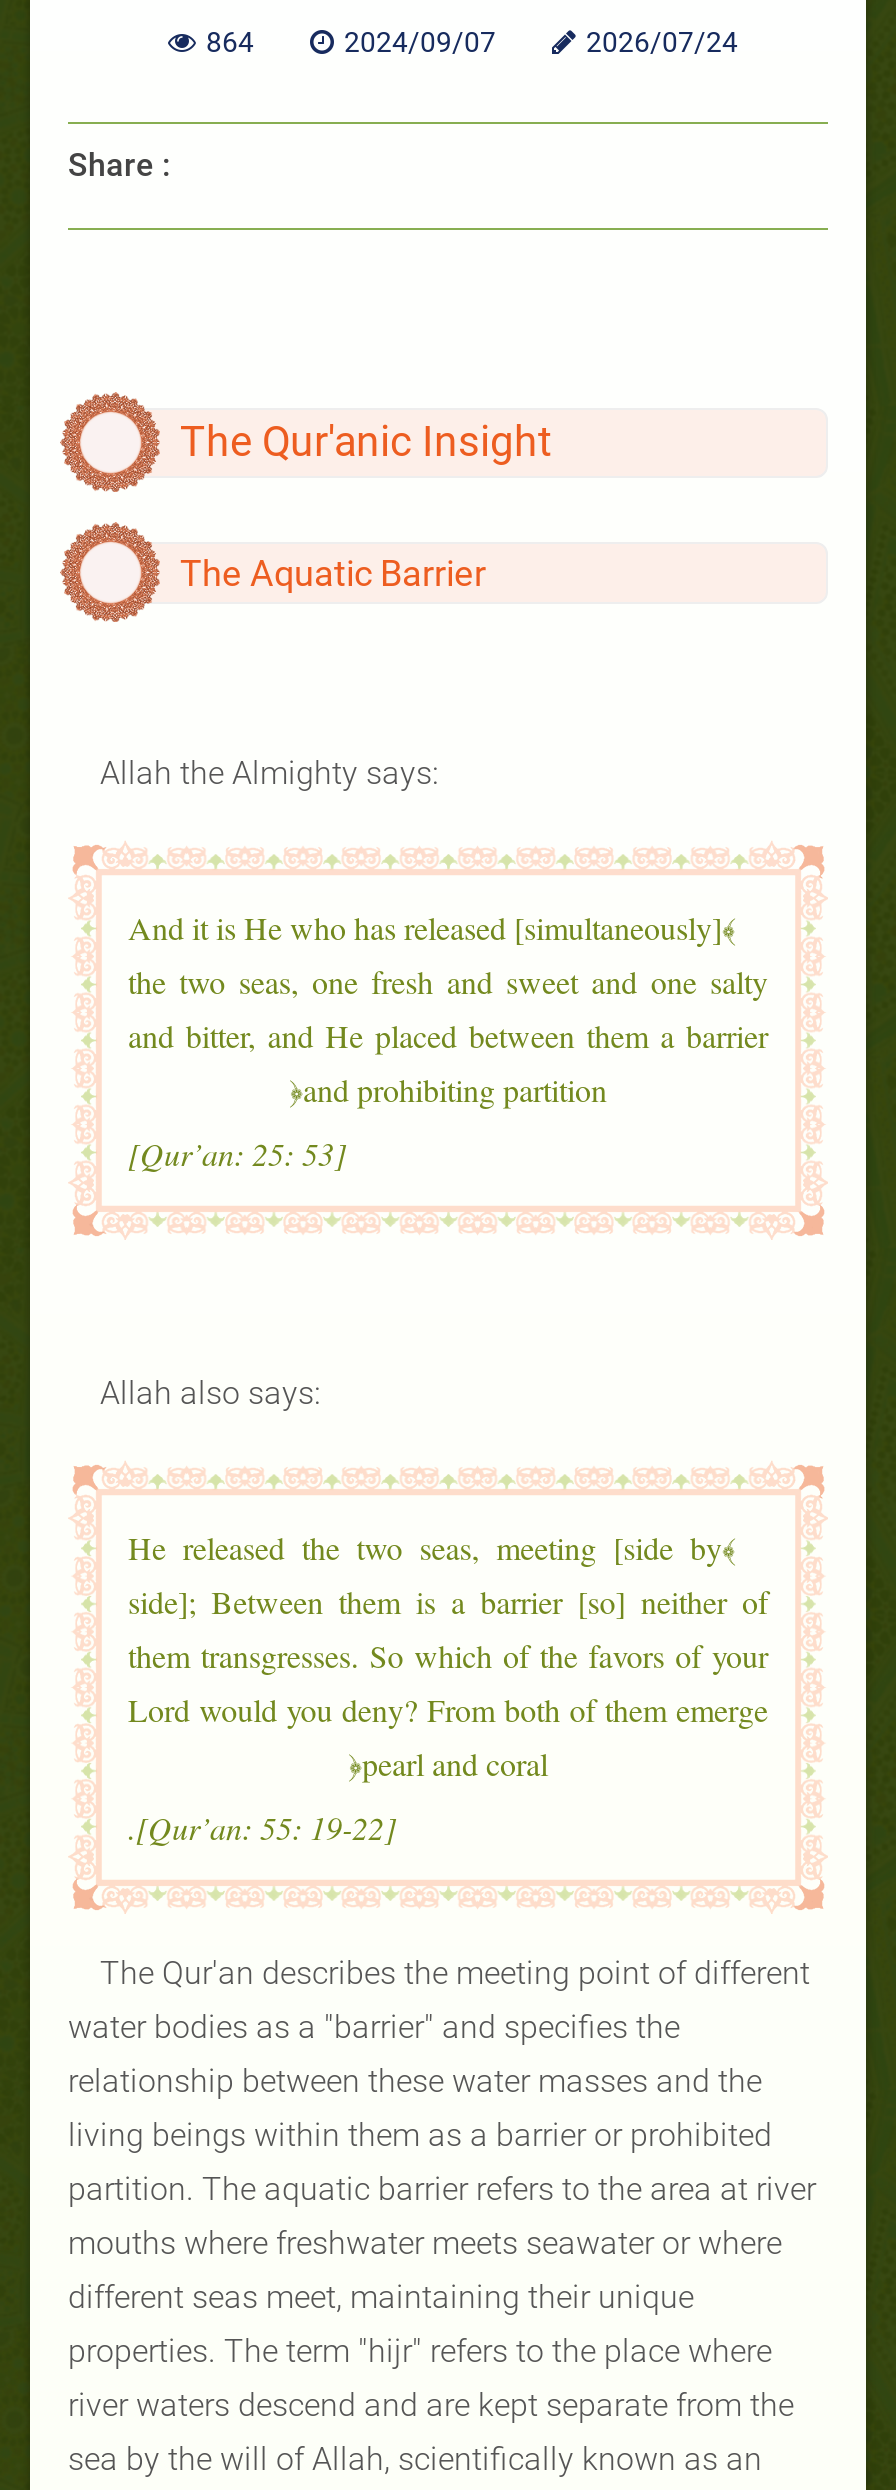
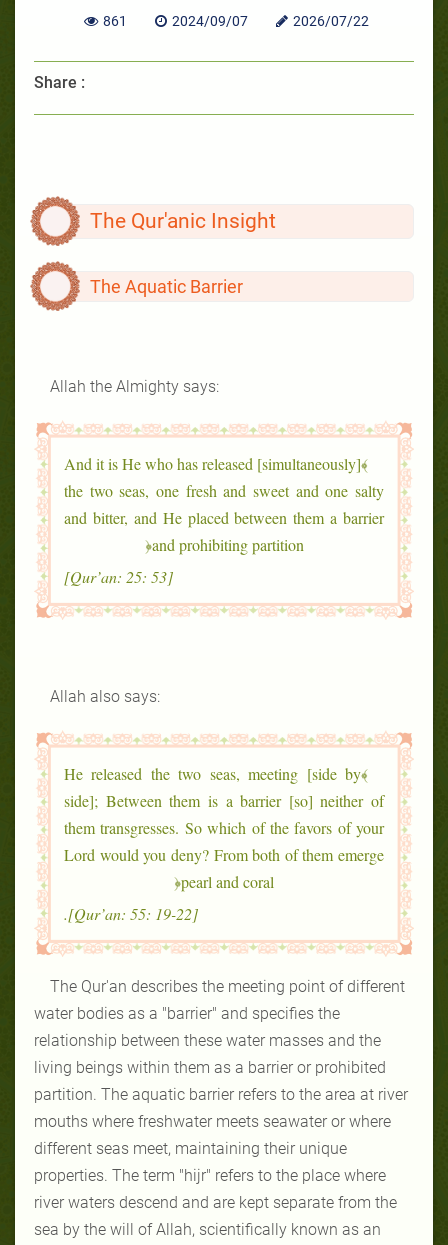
[206,25,254,57] 864 -> [103,13,127,29] 861
[586,25,738,57] 2026/07/24 -> [293,13,369,29] 2026/07/22

